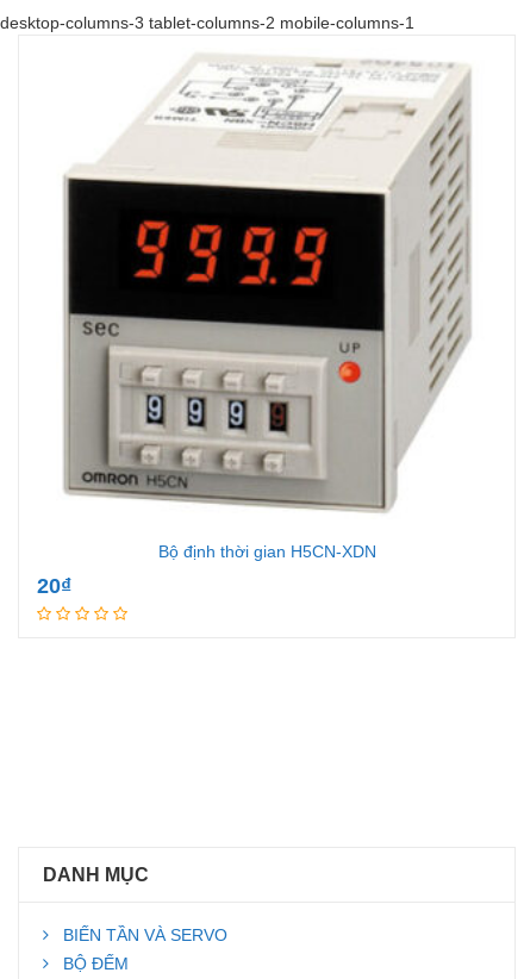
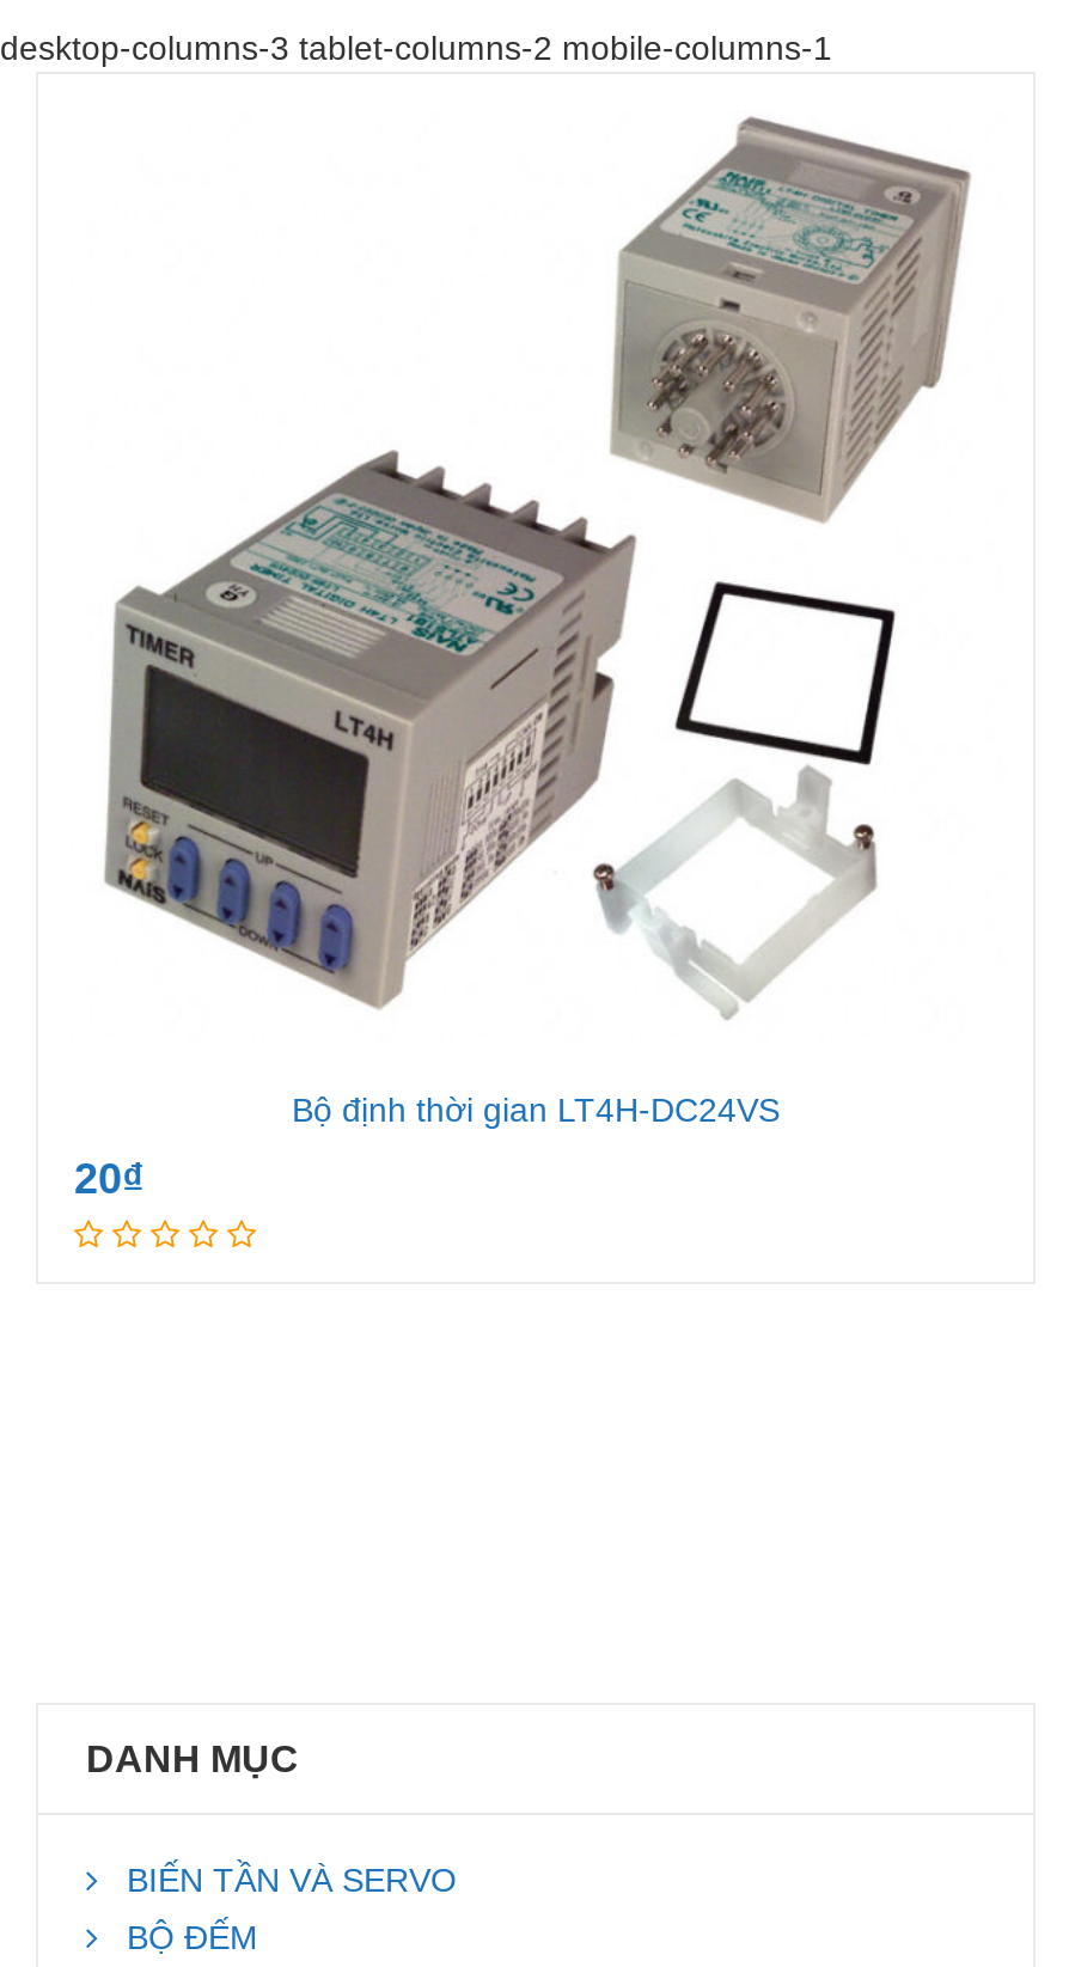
[52,56,482,561] [image] | Bộ định thời gian H5CN-XDN -> [103,115,973,1129] [image] | Bộ định thời gian LT4H-DC24VS

